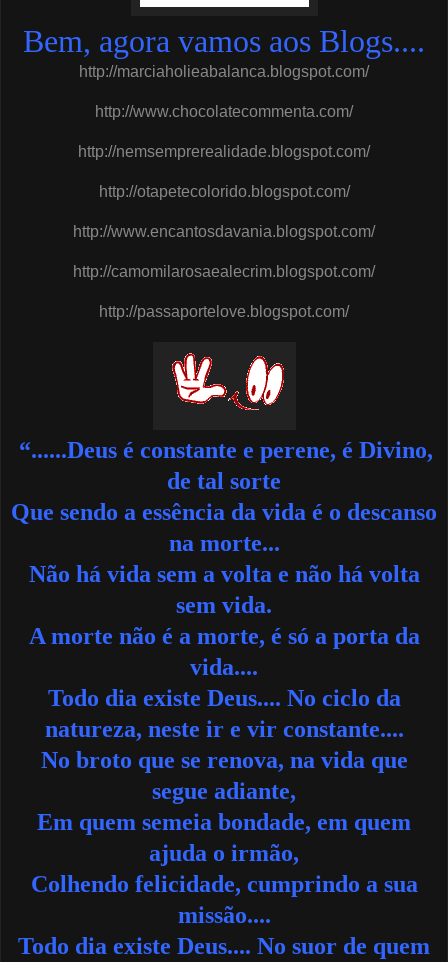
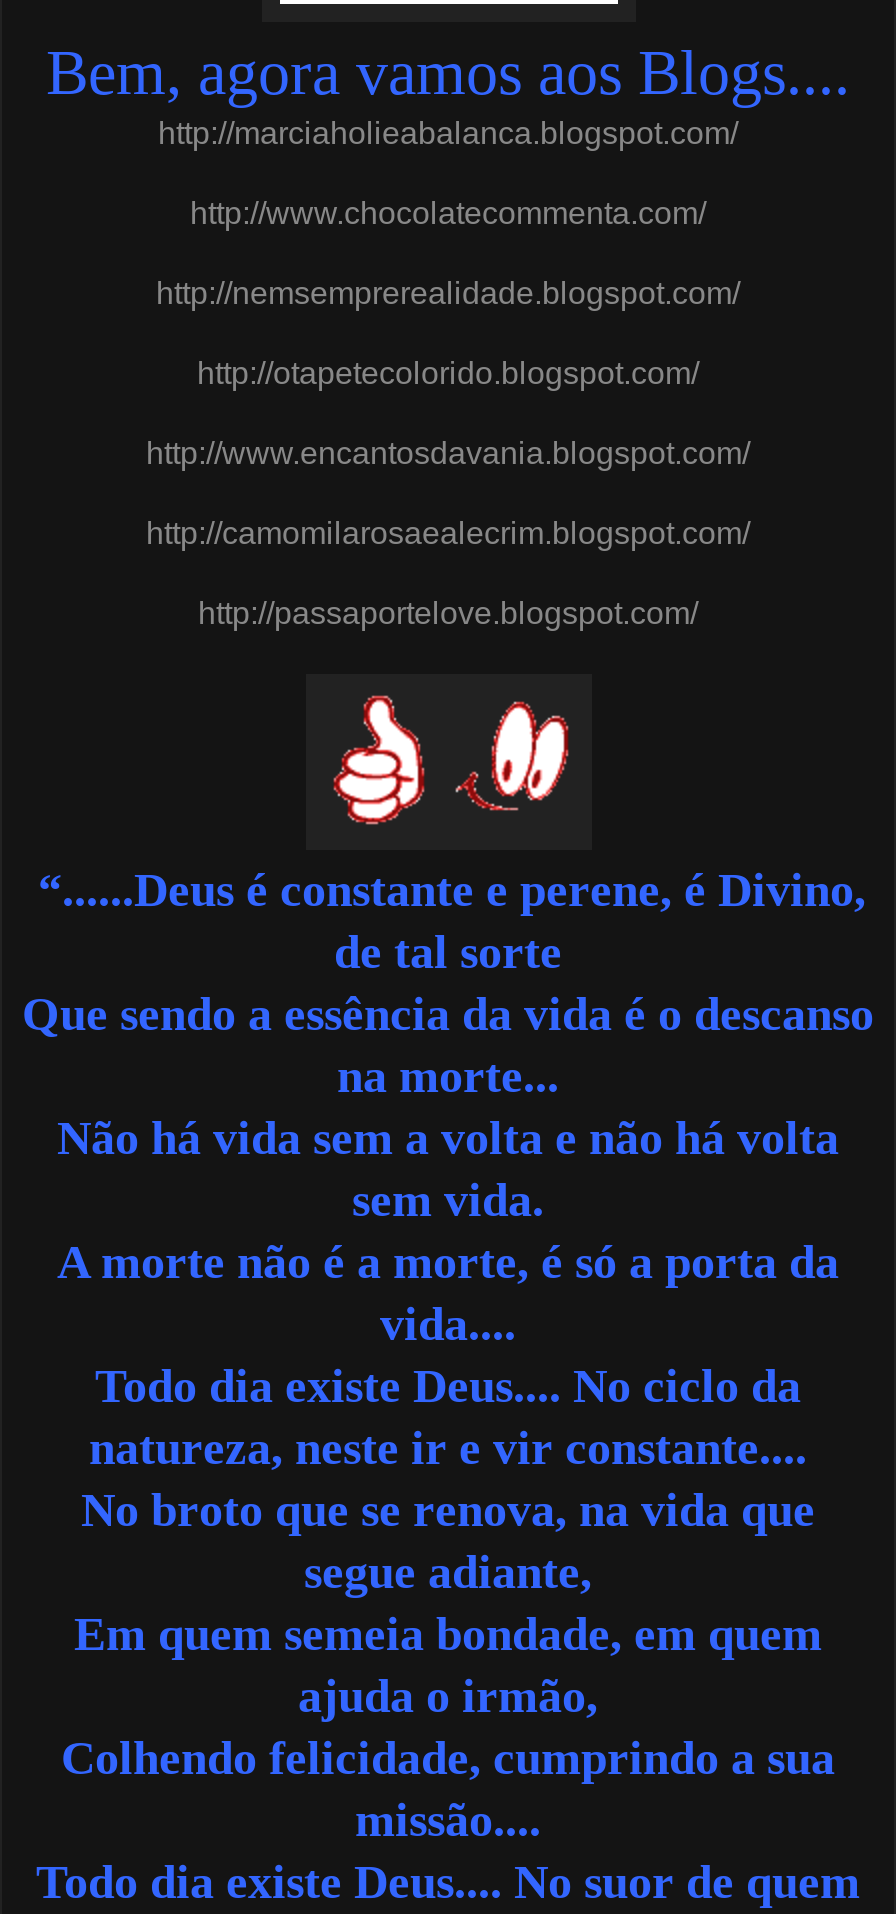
[167,356,228,417] [image] -> [332,700,454,826] [image]

